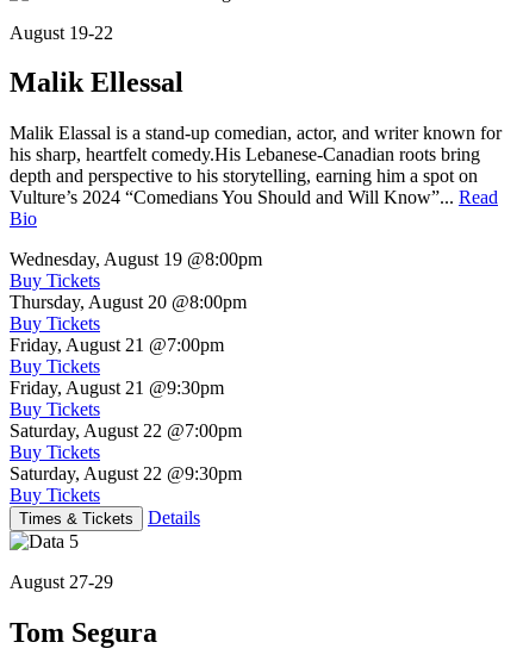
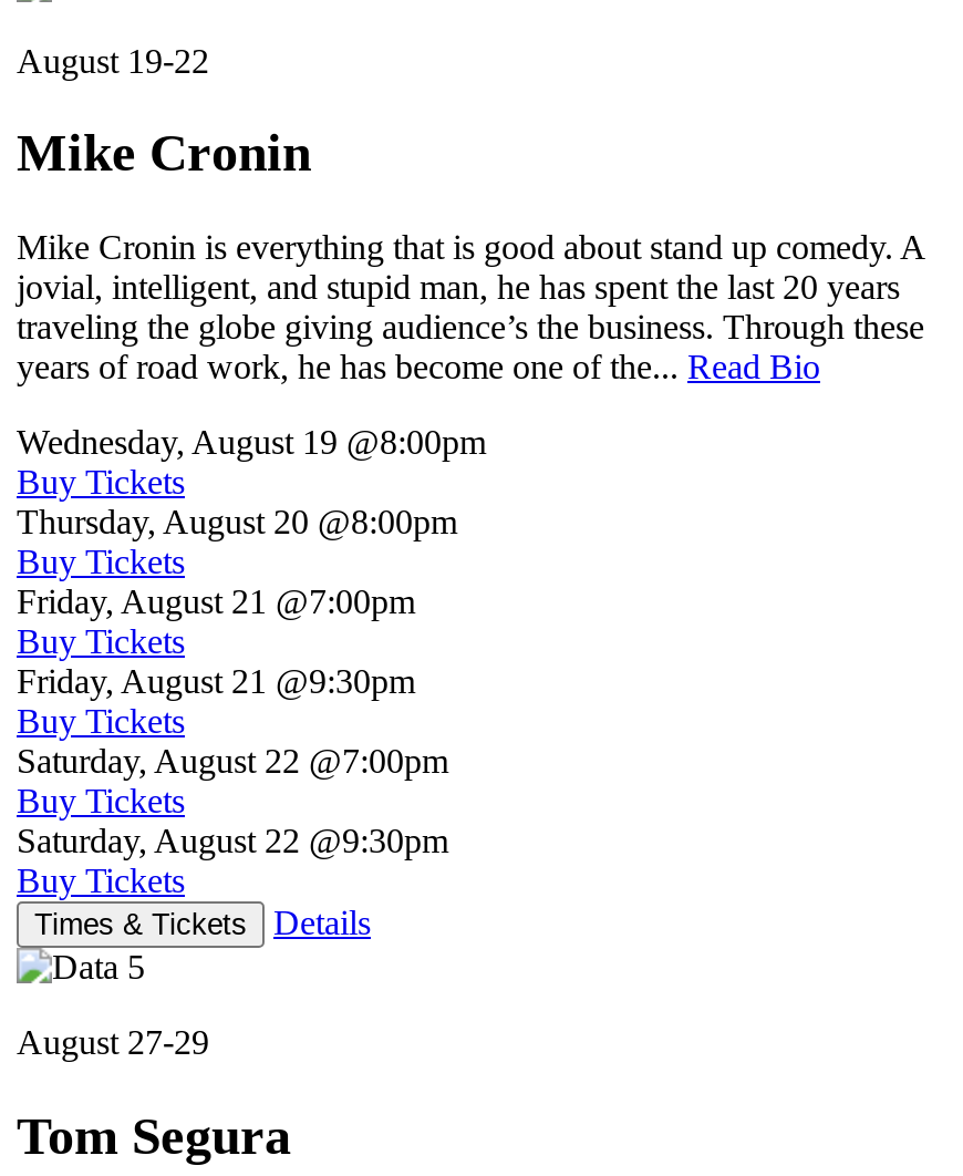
[10,67,183,98] Malik Ellessal -> [17,125,311,183] Mike Cronin
[10,123,502,229] Malik Elassal is a stand-up comedian, actor, and writer known for | his sharp, heartfelt comedy.His Lebanese-Canadian roots bring | depth and perspective to his storytelling, earning him a spot on | Vulture’s 2024 “Comedians You Should and Will Know”... Read | Bio -> [17,229,924,386] Mike Cronin is everything that is good about stand up comedy. A | jovial, intelligent, and stupid man, he has spent the last 20 years | traveling the globe giving audience’s the business. Through these | years of road work, he has become one of the... Read Bio

